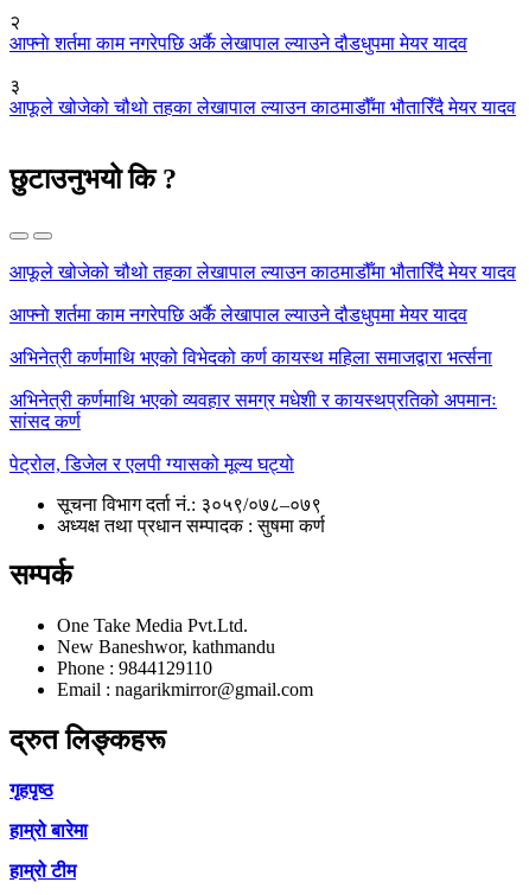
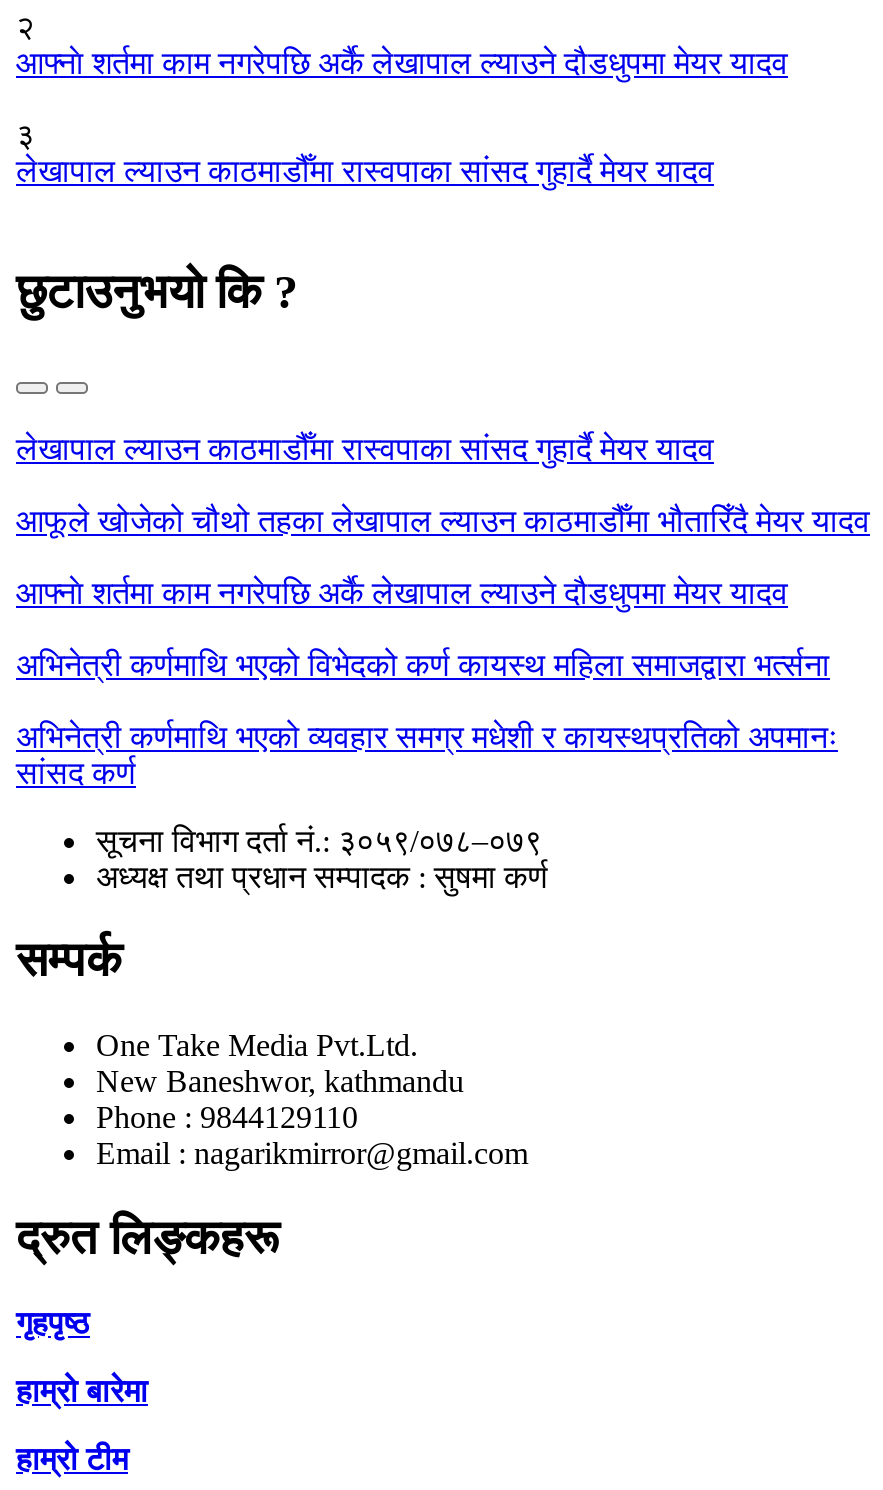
[9,97,516,117] आफूले खोजेको चौथो तहका लेखापाल ल्याउन काठमाडौँमा भौतारिँदै मेयर यादव -> [16,154,714,188] लेखापाल ल्याउन काठमाडौँमा रास्वपाका सांसद गुहार्दै मेयर यादव
none -> [16,431,714,465] लेखापाल ल्याउन काठमाडौँमा रास्वपाका सांसद गुहार्दै मेयर यादव
moved [9,262,516,431] -> [16,503,870,789]: आफूले खोजेको चौथो तहका लेखापाल ल्याउन काठमाडौँमा भौतारिँदै मेयर यादव | आफ्नाे शर्तमा काम नगरेपछि अर्कै लेखापाल ल्याउने दौडधुपमा मेयर यादव | अभिनेत्री कर्णमाथि भएको विभेदको कर्ण कायस्थ महिला समाजद्वारा भर्त्सना | अभिनेत्री कर्णमाथि भएको व्यवहार समग्र मधेशी र कायस्थप्रतिको अपमानः | सांसद कर्ण
[9,454,294,474] पेट्रोल, डिजेल र एलपी ग्यासको मूल्य घट्यो -> none

